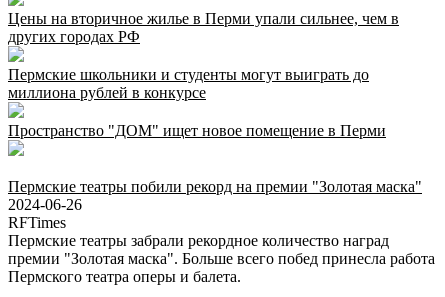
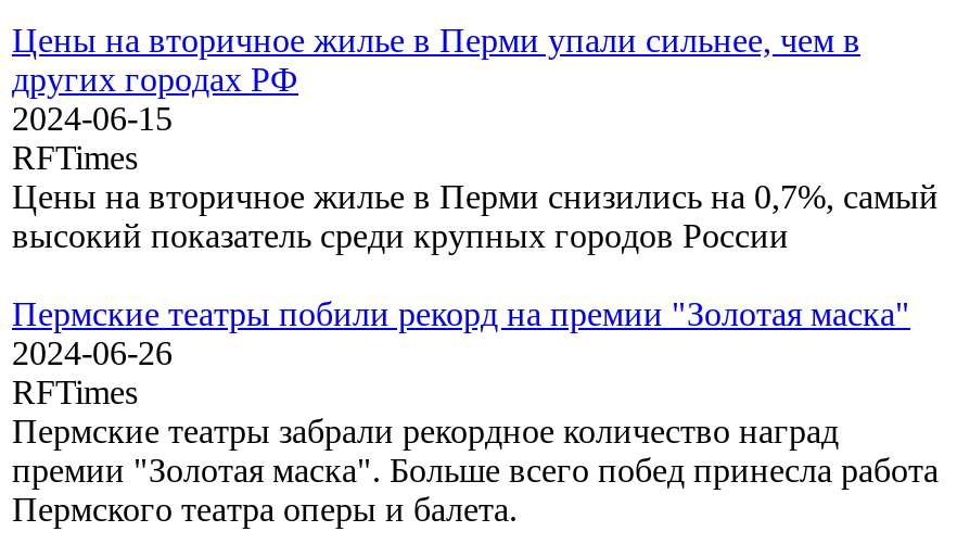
[8,66,386,139] Пермские школьники и студенты могут выиграть до | миллиона рублей в конкурсе | Пространство "ДОМ" ищет новое помещение в Перми -> [12,100,939,254] 2024-06-15 | RFTimes | Цены на вторичное жилье в Перми снизились на 0,7%, самый | высокий показатель среди крупных городов России

